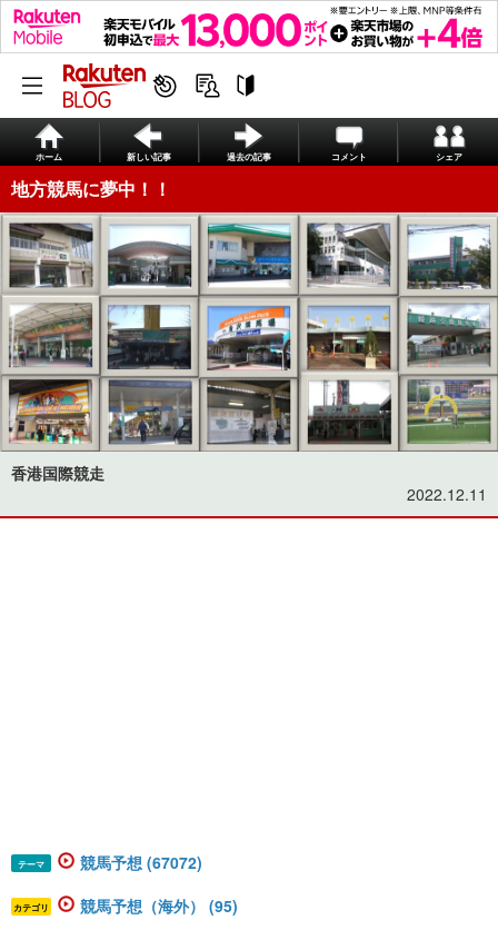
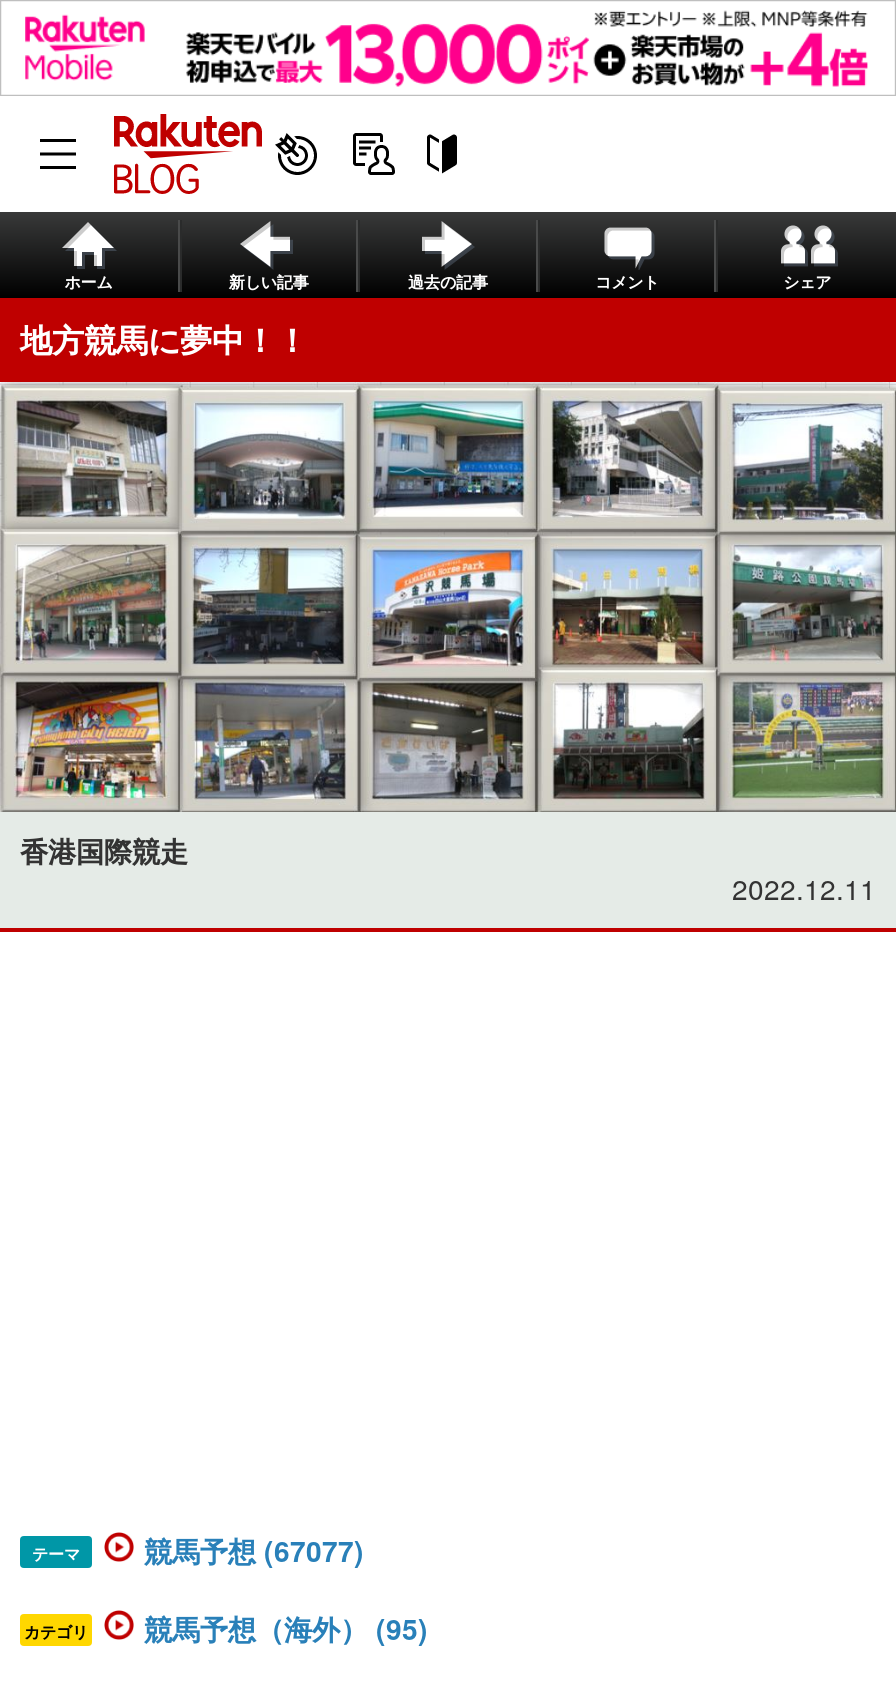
[80,851,202,873] 競馬予想 (67072) -> [144,1530,364,1570] 競馬予想 (67077)

